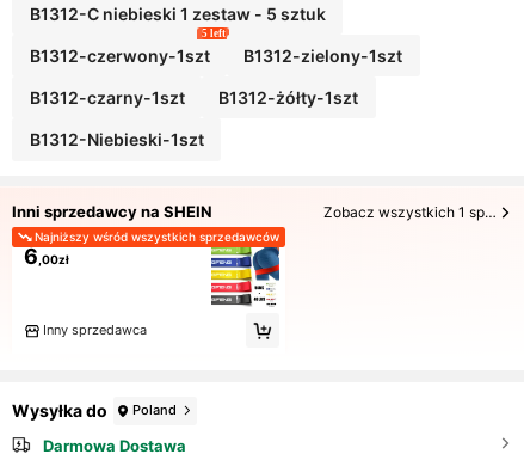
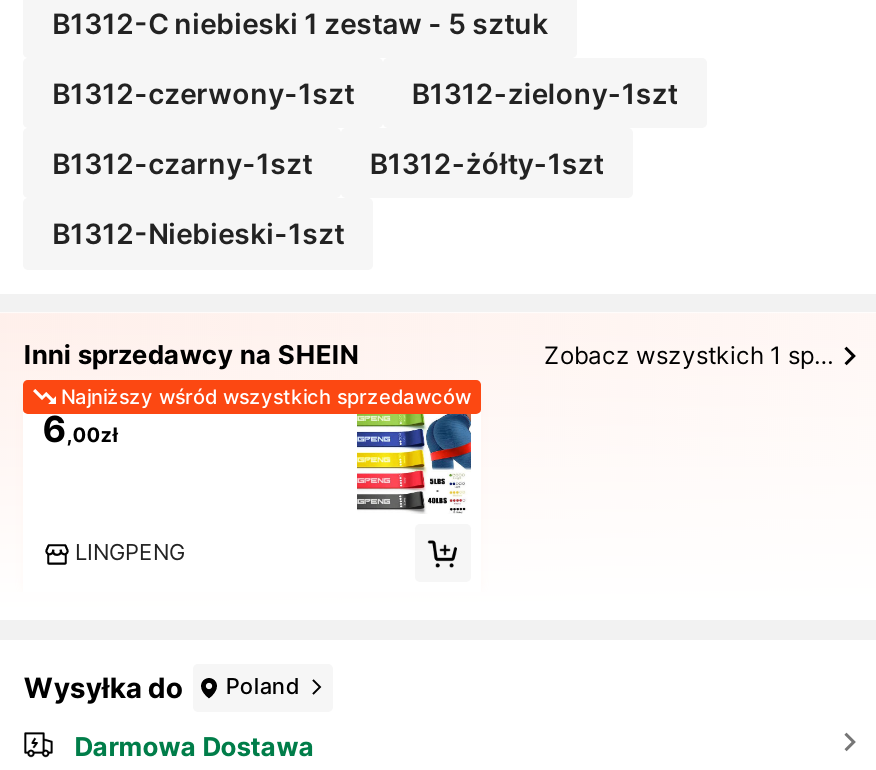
[201,28,225,40] 5 left -> none
[43,322,147,339] Inny sprzedawca -> [75,539,185,567] LINGPENG

